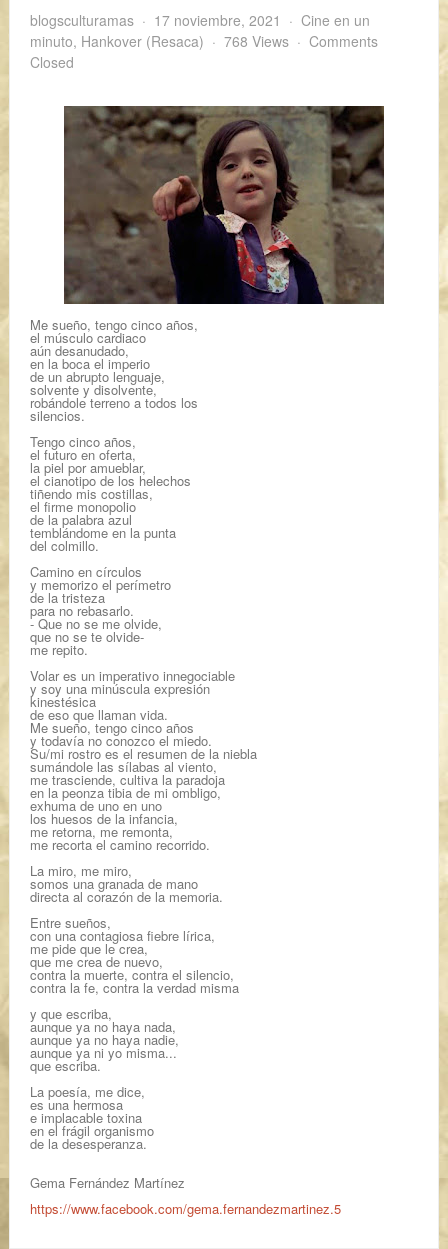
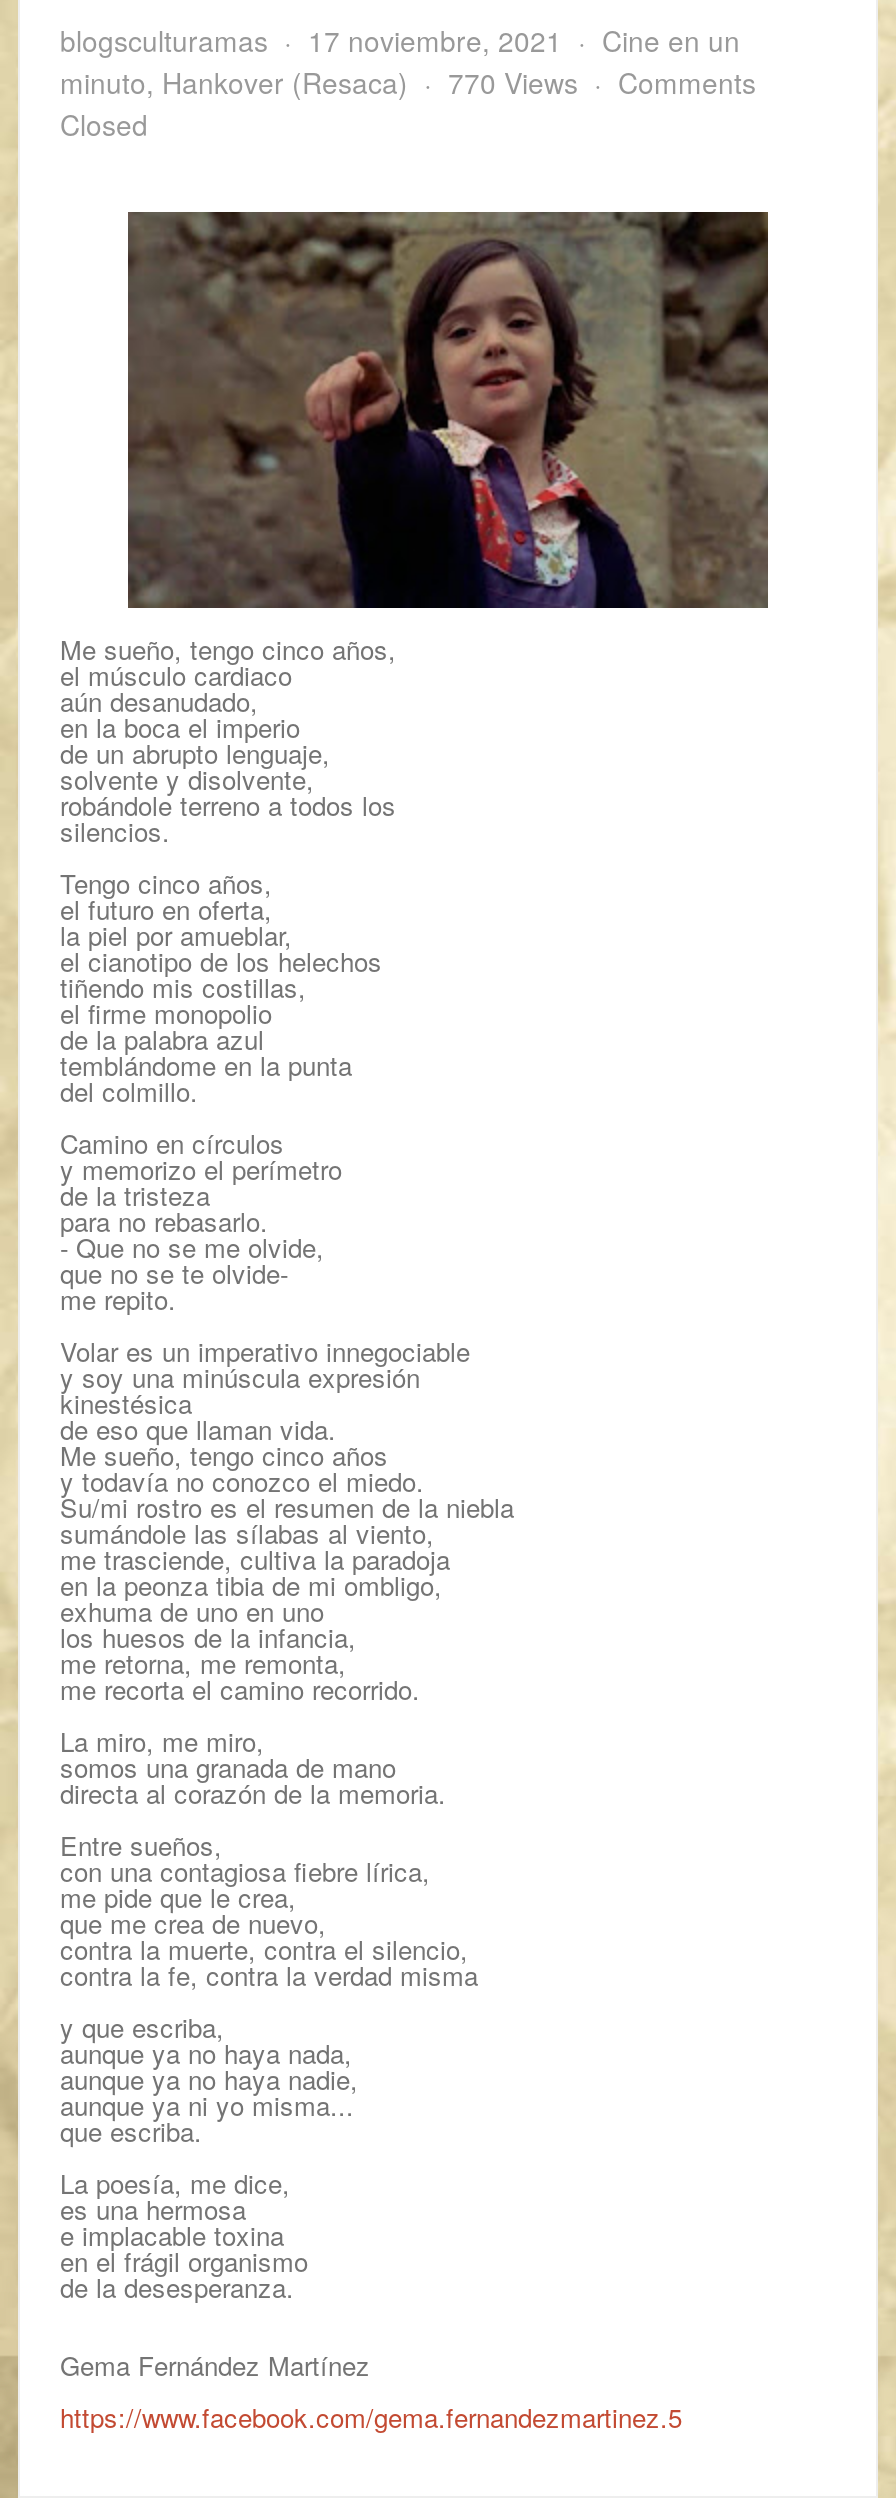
[30,31,378,51] minuto, Hankover (Resaca) 768 Views Comments -> [60,62,756,102] minuto, Hankover (Resaca) 770 Views Comments

